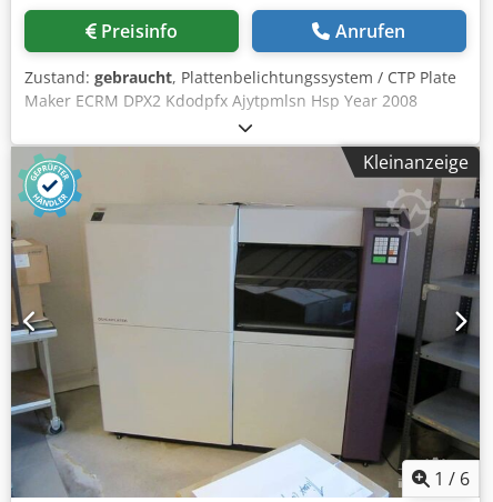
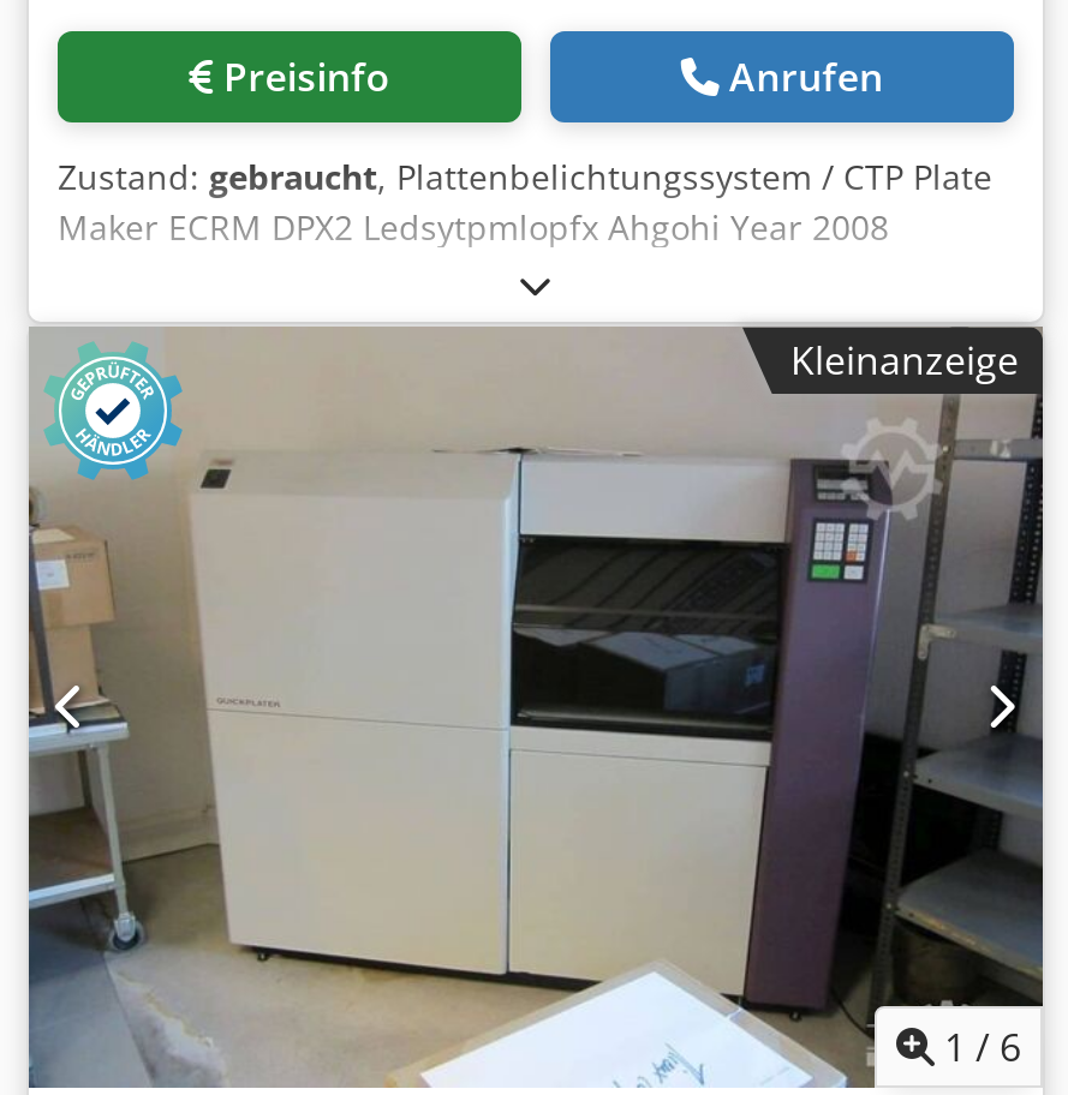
[24,90,417,111] Maker ECRM DPX2 Kdodpfx Ajytpmlsn Hsp Year 2008 -> [58,205,889,250] Maker ECRM DPX2 Ledsytpmlopfx Ahgohi Year 2008

